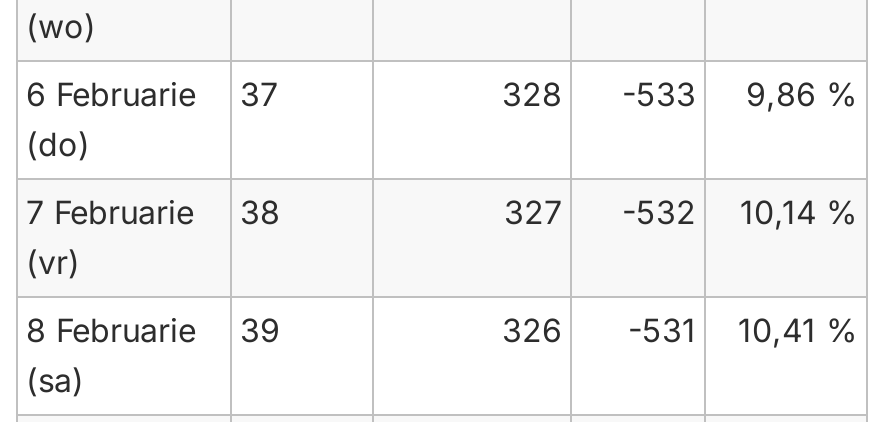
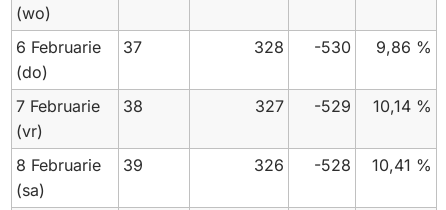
[502,74,858,114] 328 -533 9,86 % -> [254,37,432,57] 328 -530 9,86 %
[504,192,858,232] 327 -532 10,14 % -> [255,96,432,116] 327 -529 10,14 %
[502,310,858,350] 326 -531 10,41 % -> [254,155,432,175] 326 -528 10,41 %

